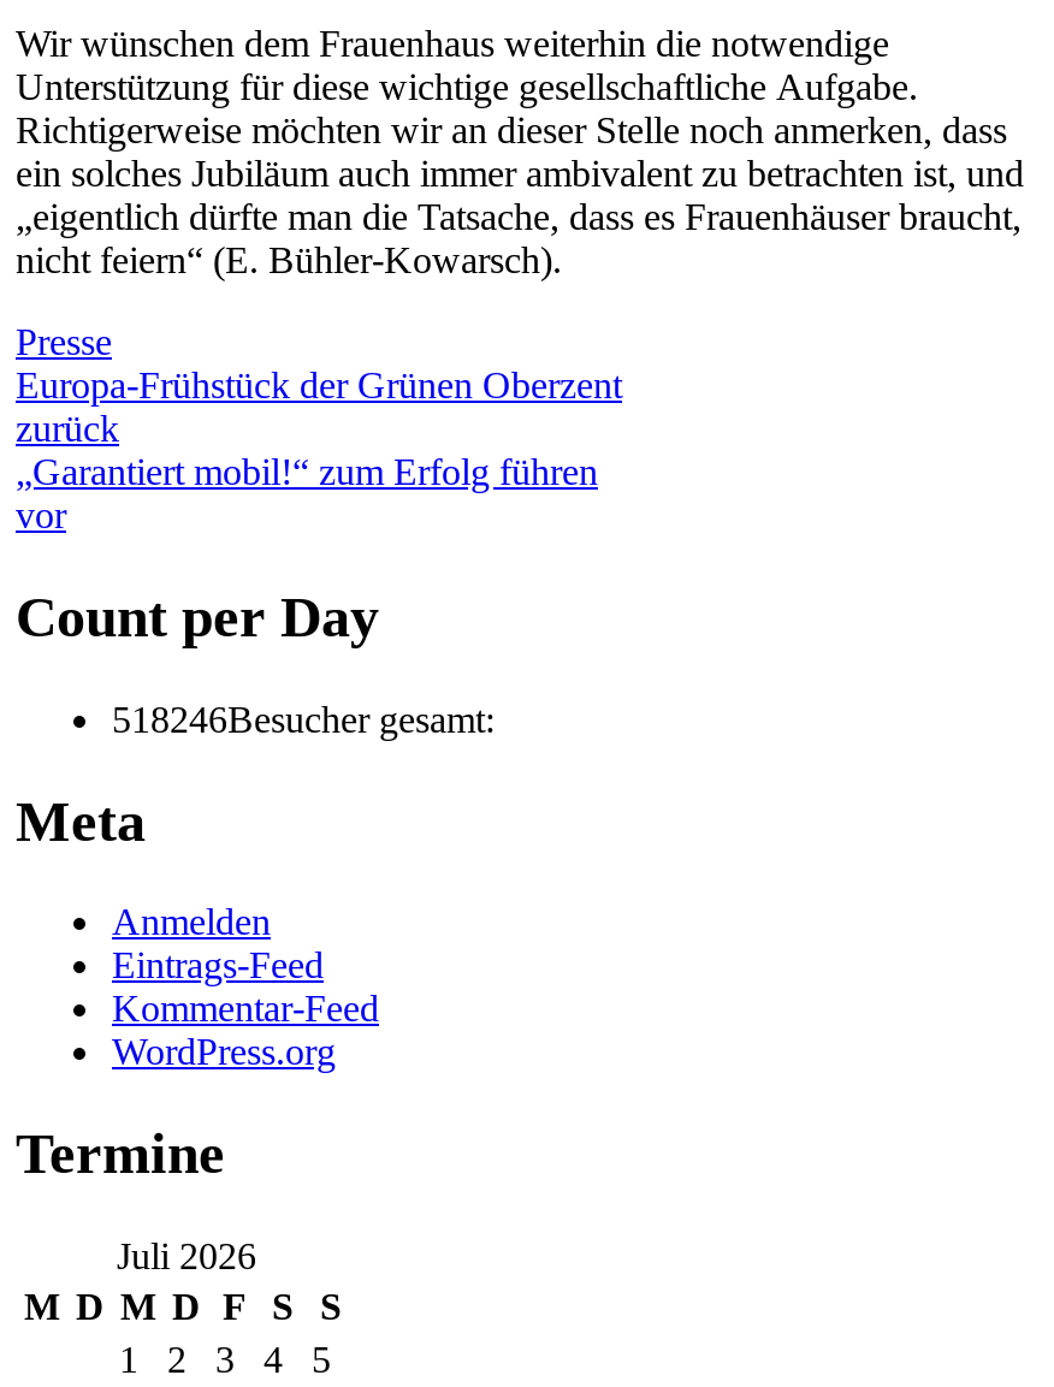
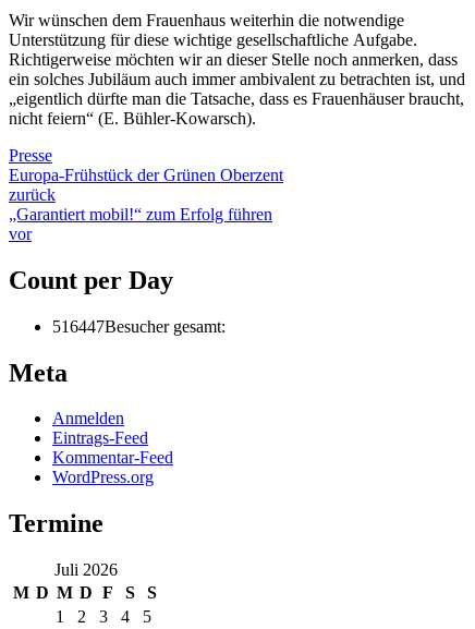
[112,698,495,739] 518246Besucher gesamt: -> [52,317,226,335] 516447Besucher gesamt:

